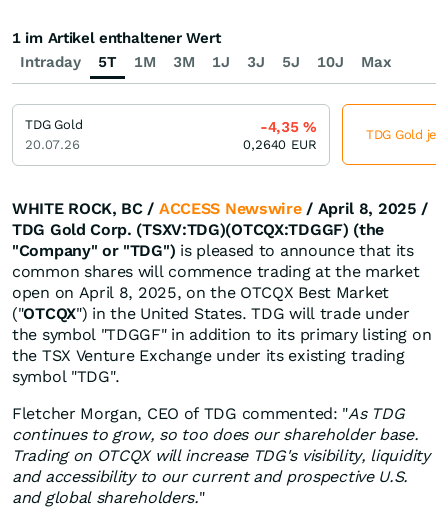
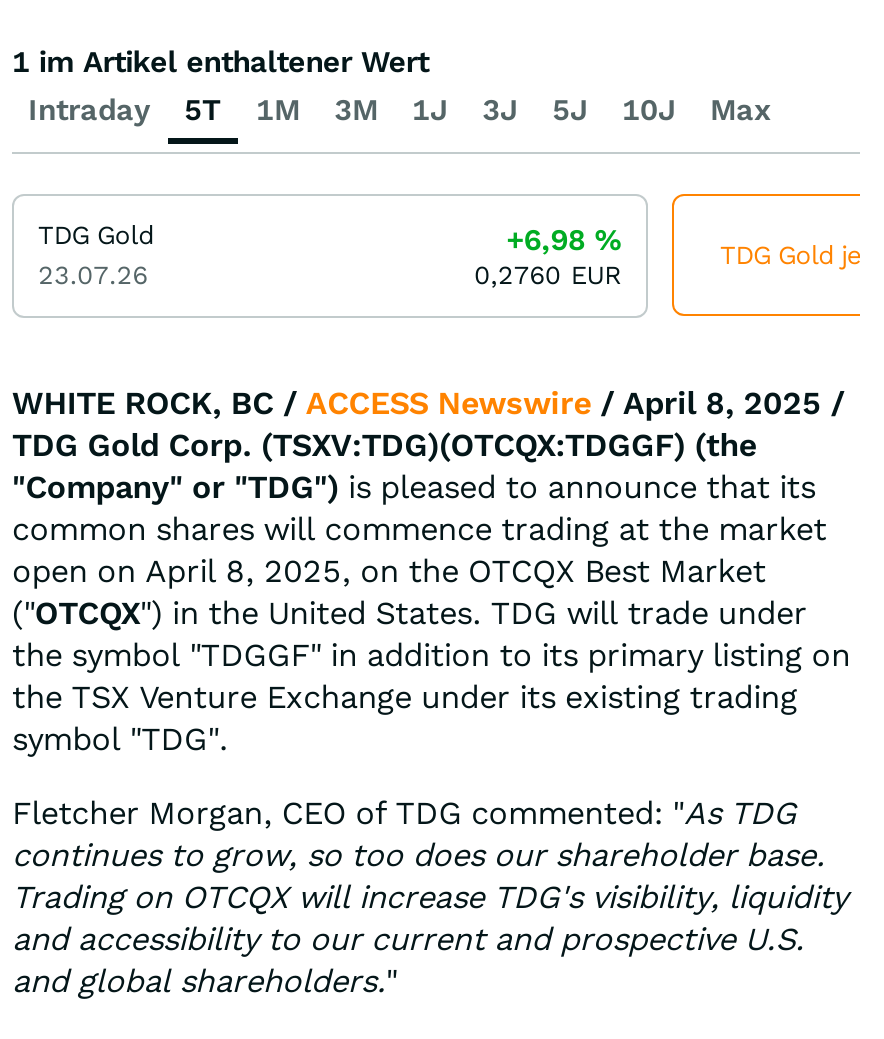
[260,118,317,136] -4,35% -> [506,222,622,258] +6,98%
[25,137,80,152] 20.07.26 -> [38,260,148,290] 23.07.26
[243,137,317,152] 0,2640 EUR -> [474,260,622,290] 0,2760 EUR

